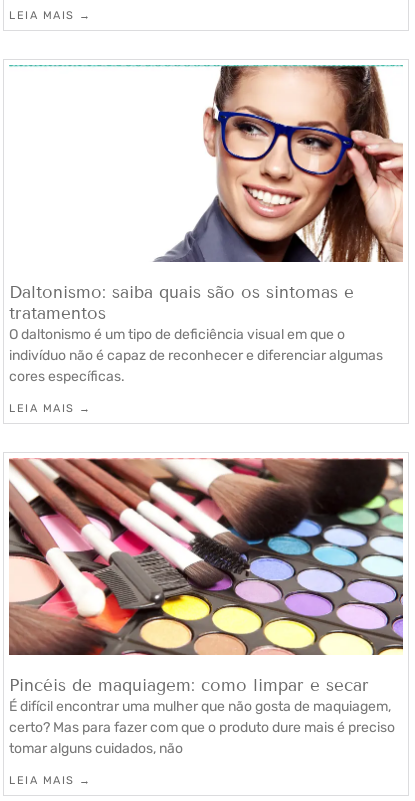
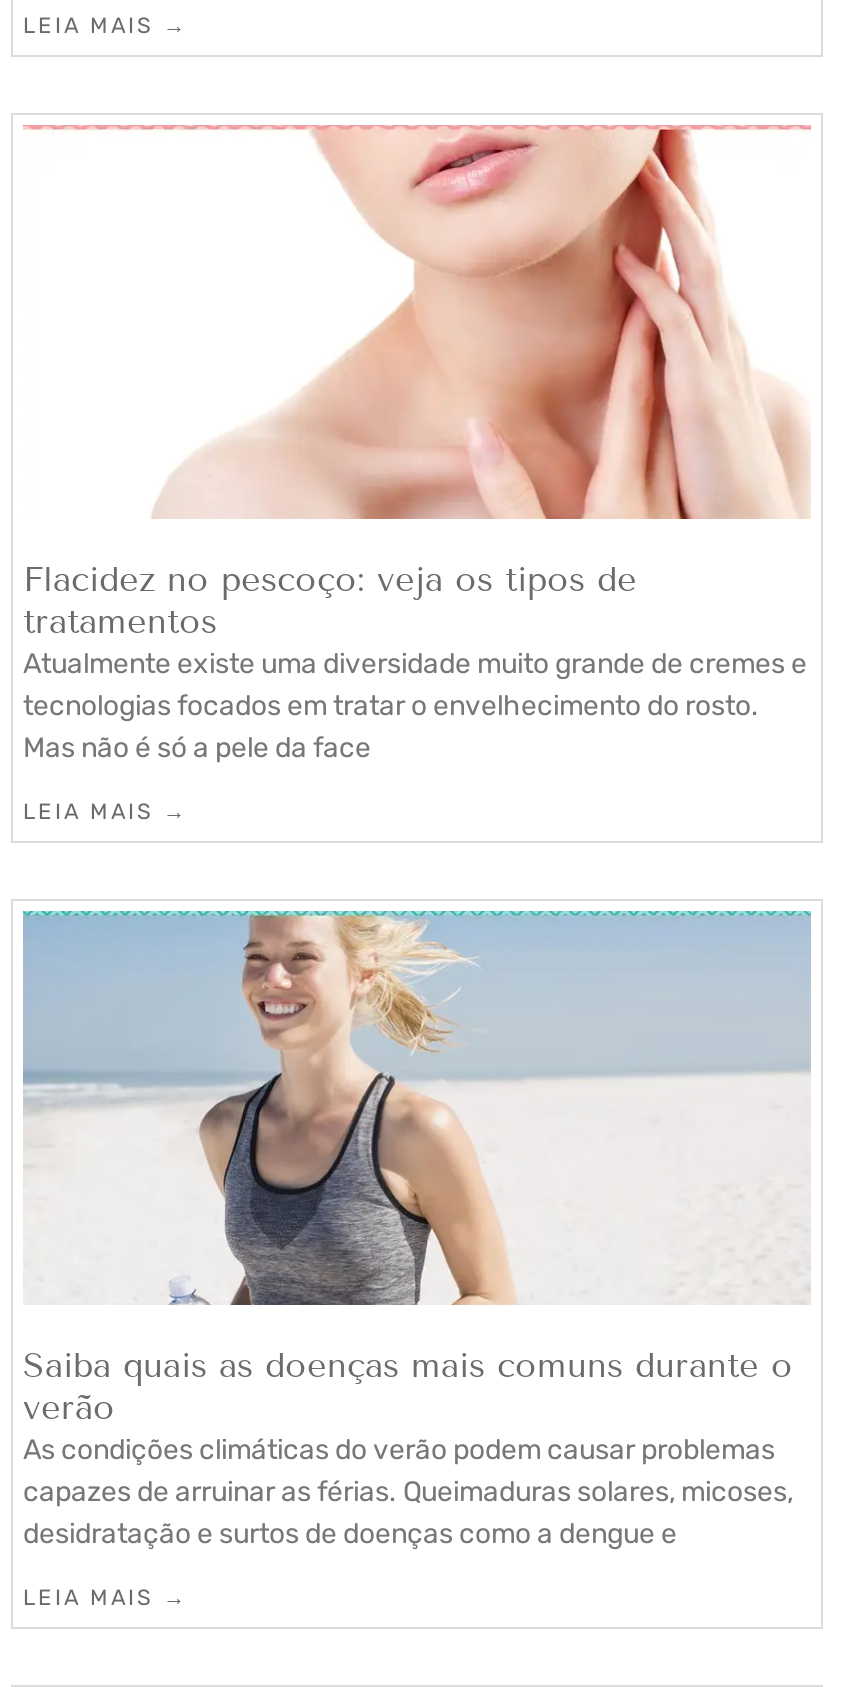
[9,64,404,303] [image] | Daltonismo: saiba quais são os sintomas e -> [23,123,811,602] [image] | Flacidez no pescoço: veja os tipos de
[9,326,383,385] O daltonismo é um tipo de deficiência visual em que o | indivíduo não é capaz de reconhecer e diferenciar algumas | cores específicas. -> [23,648,807,766] Atualmente existe uma diversidade muito grande de cremes e | tecnologias focados em tratar o envelhecimento do rosto. | Mas não é só a pele da face
[8,457,404,757] [image] | Pincéis de maquiagem: como limpar e secar | É difícil encontrar uma mulher que não gosta de maquiagem, | certo? Mas para fazer com que o produto dure mais é preciso | tomar alguns cuidados, não -> [21,909,811,1552] [image] | Saiba quais as doenças mais comuns durante o | verão | As condições climáticas do verão podem causar problemas | capazes de arruinar as férias. Queimaduras solares, micoses, | desidratação e surtos de doenças como a dengue e

